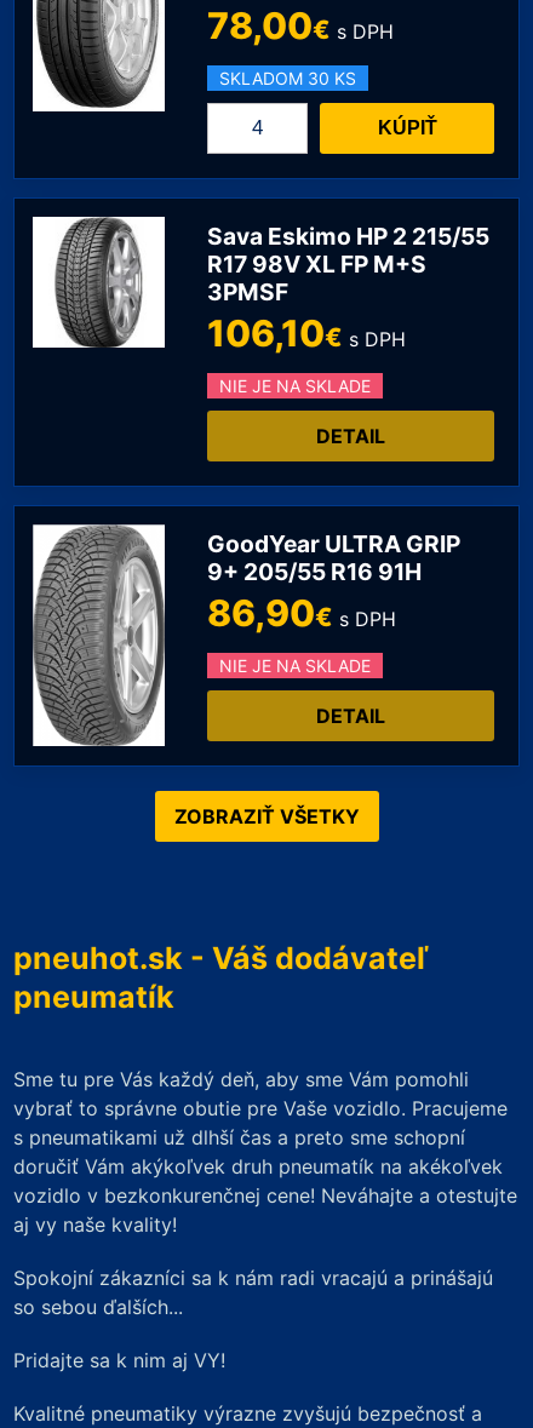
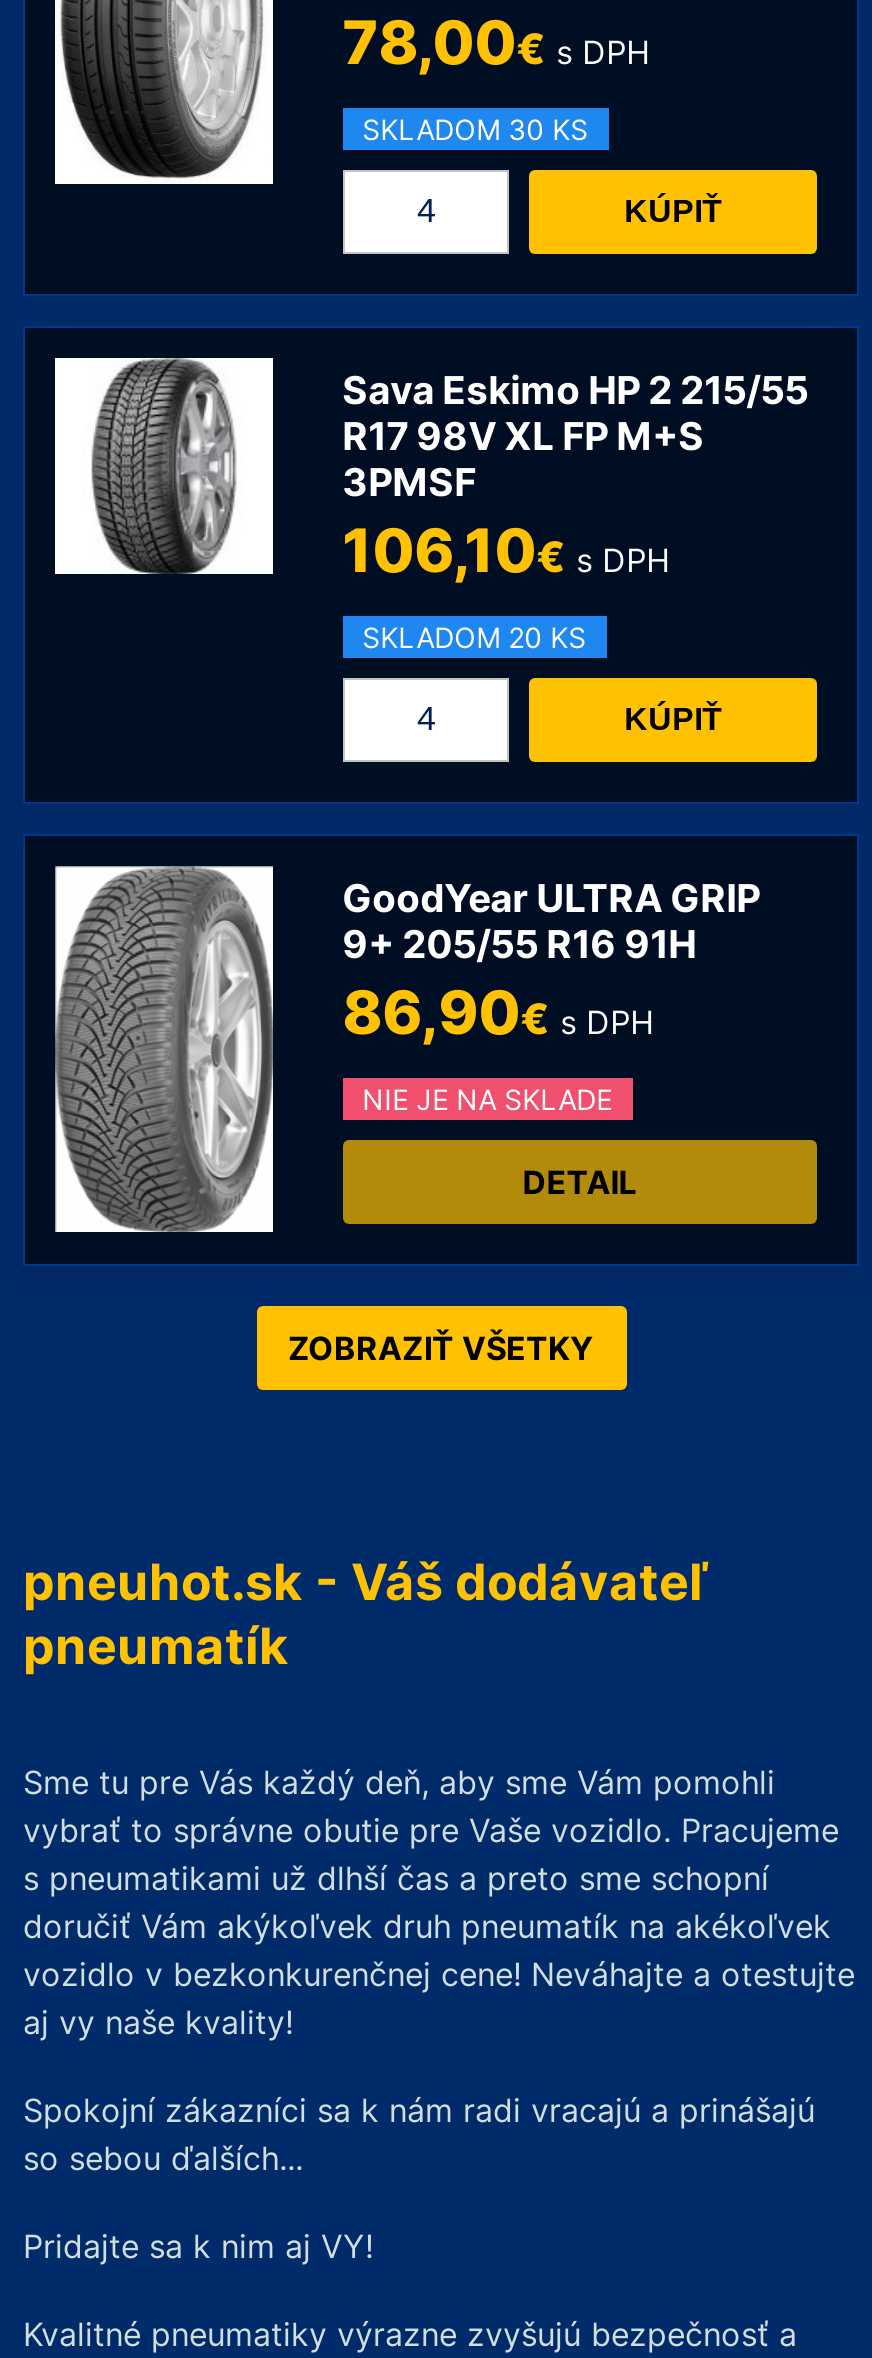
[219,375,370,396] NIE JE NA SKLADE -> [362,619,586,653] SKLADOM 20 KS
[316,424,385,448] DETAIL -> [624,701,722,735] KÚPIŤ

